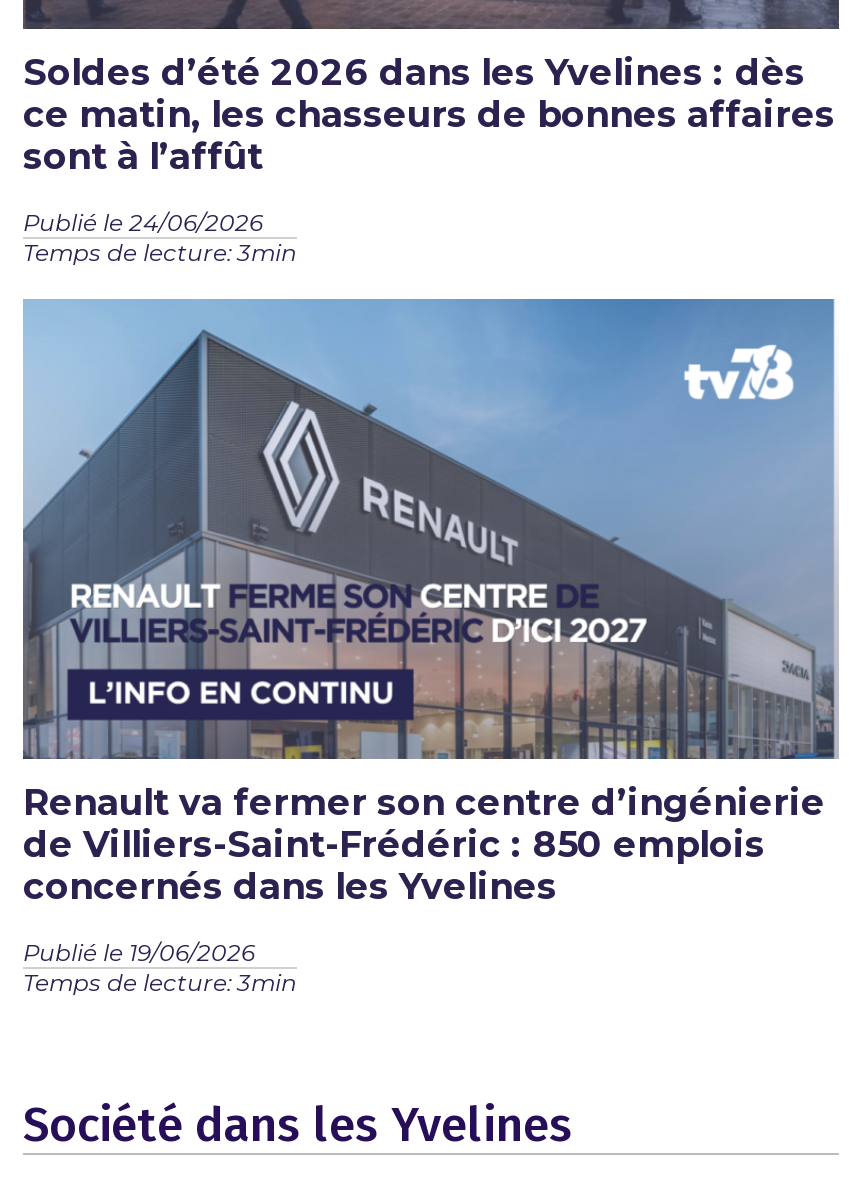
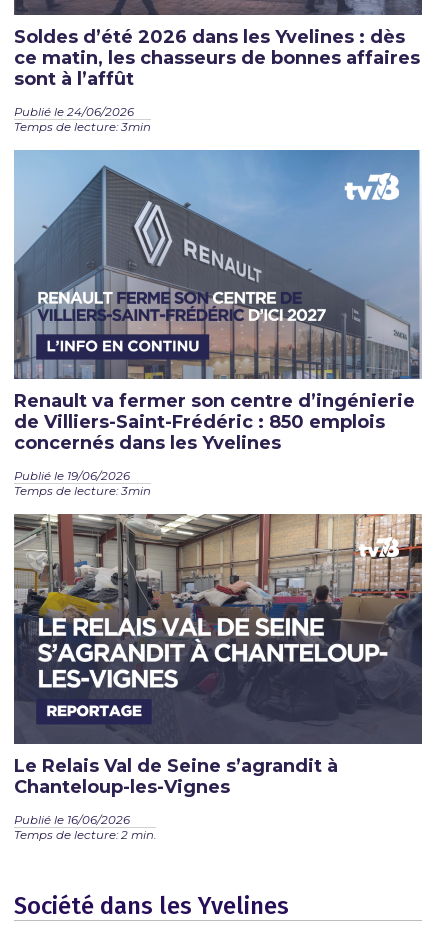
none -> [13,513,423,842] [image] | Le Relais Val de Seine s’agrandit à | Chanteloup-les-Vignes | Publié le 16/06/2026 | Temps de lecture: 2 min.

